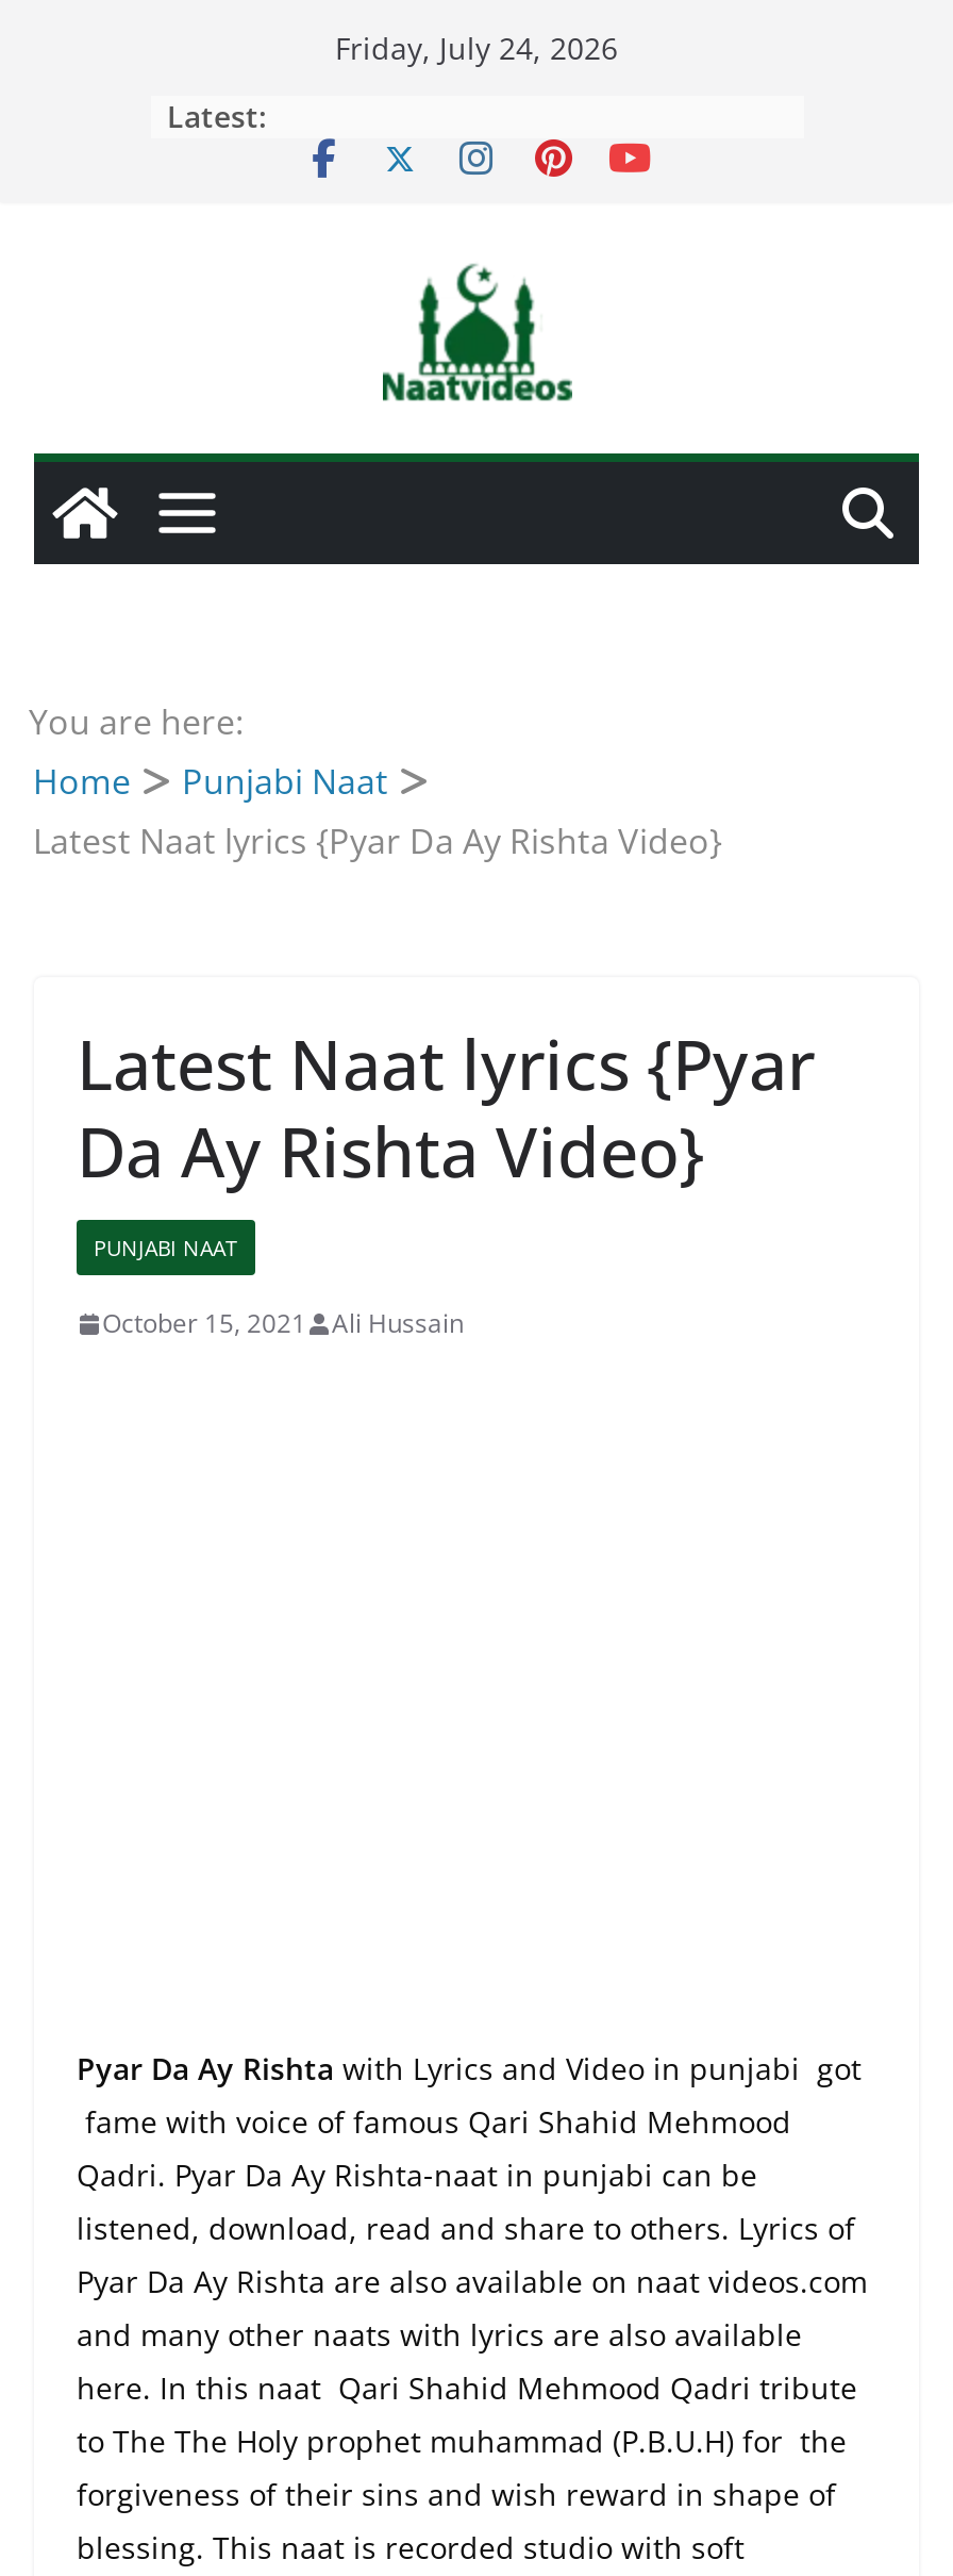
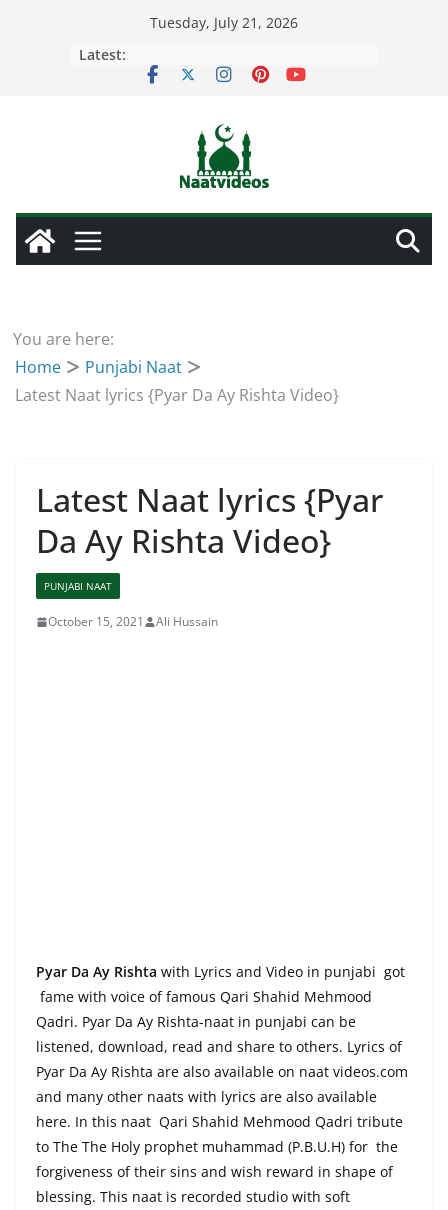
[335,28,618,68] Friday, July 24, 2026 -> [150,13,298,32] Tuesday, July 21, 2026

